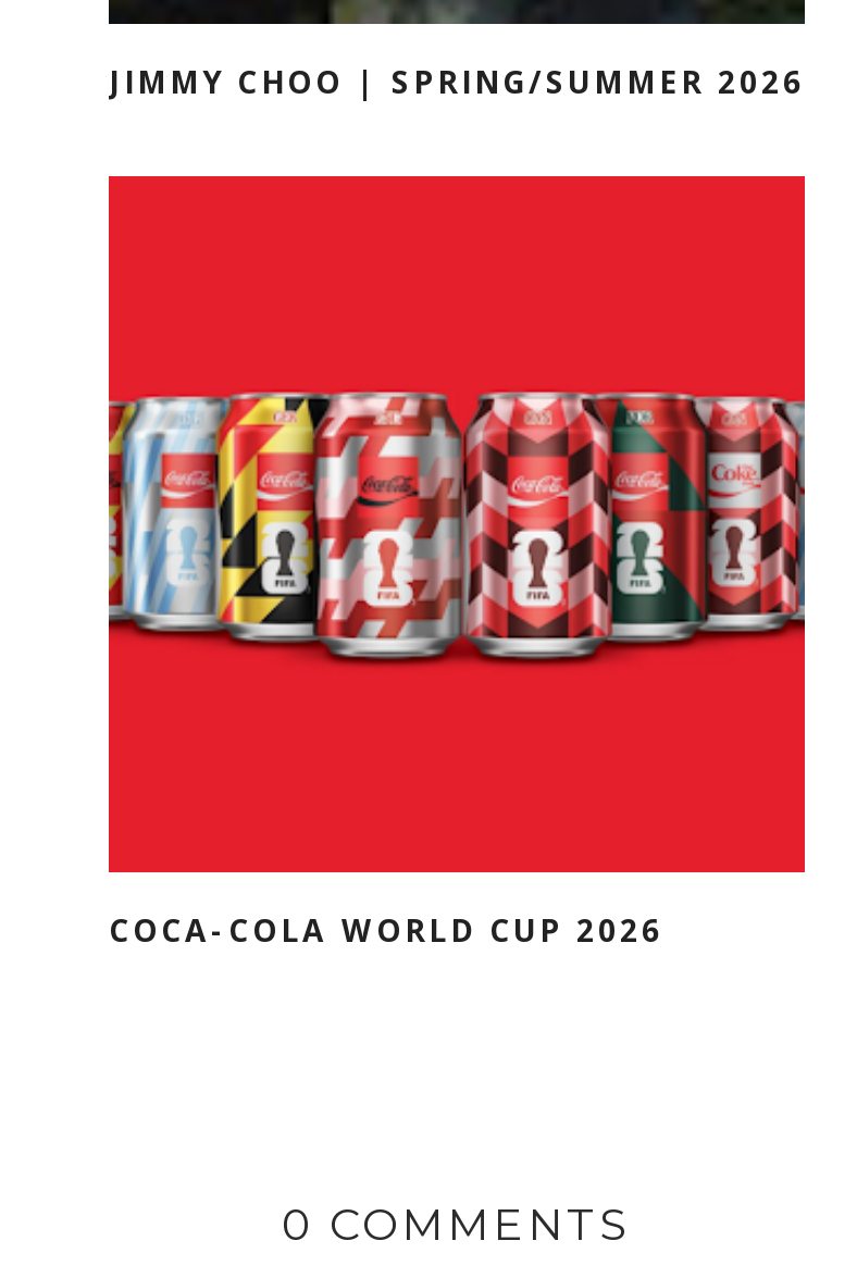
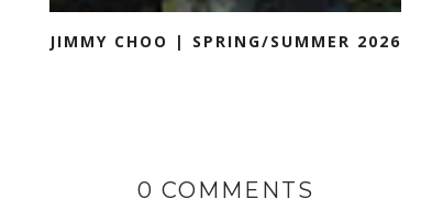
[107,174,807,951] [image] | COCA-COLA WORLD CUP 2026 -> none

